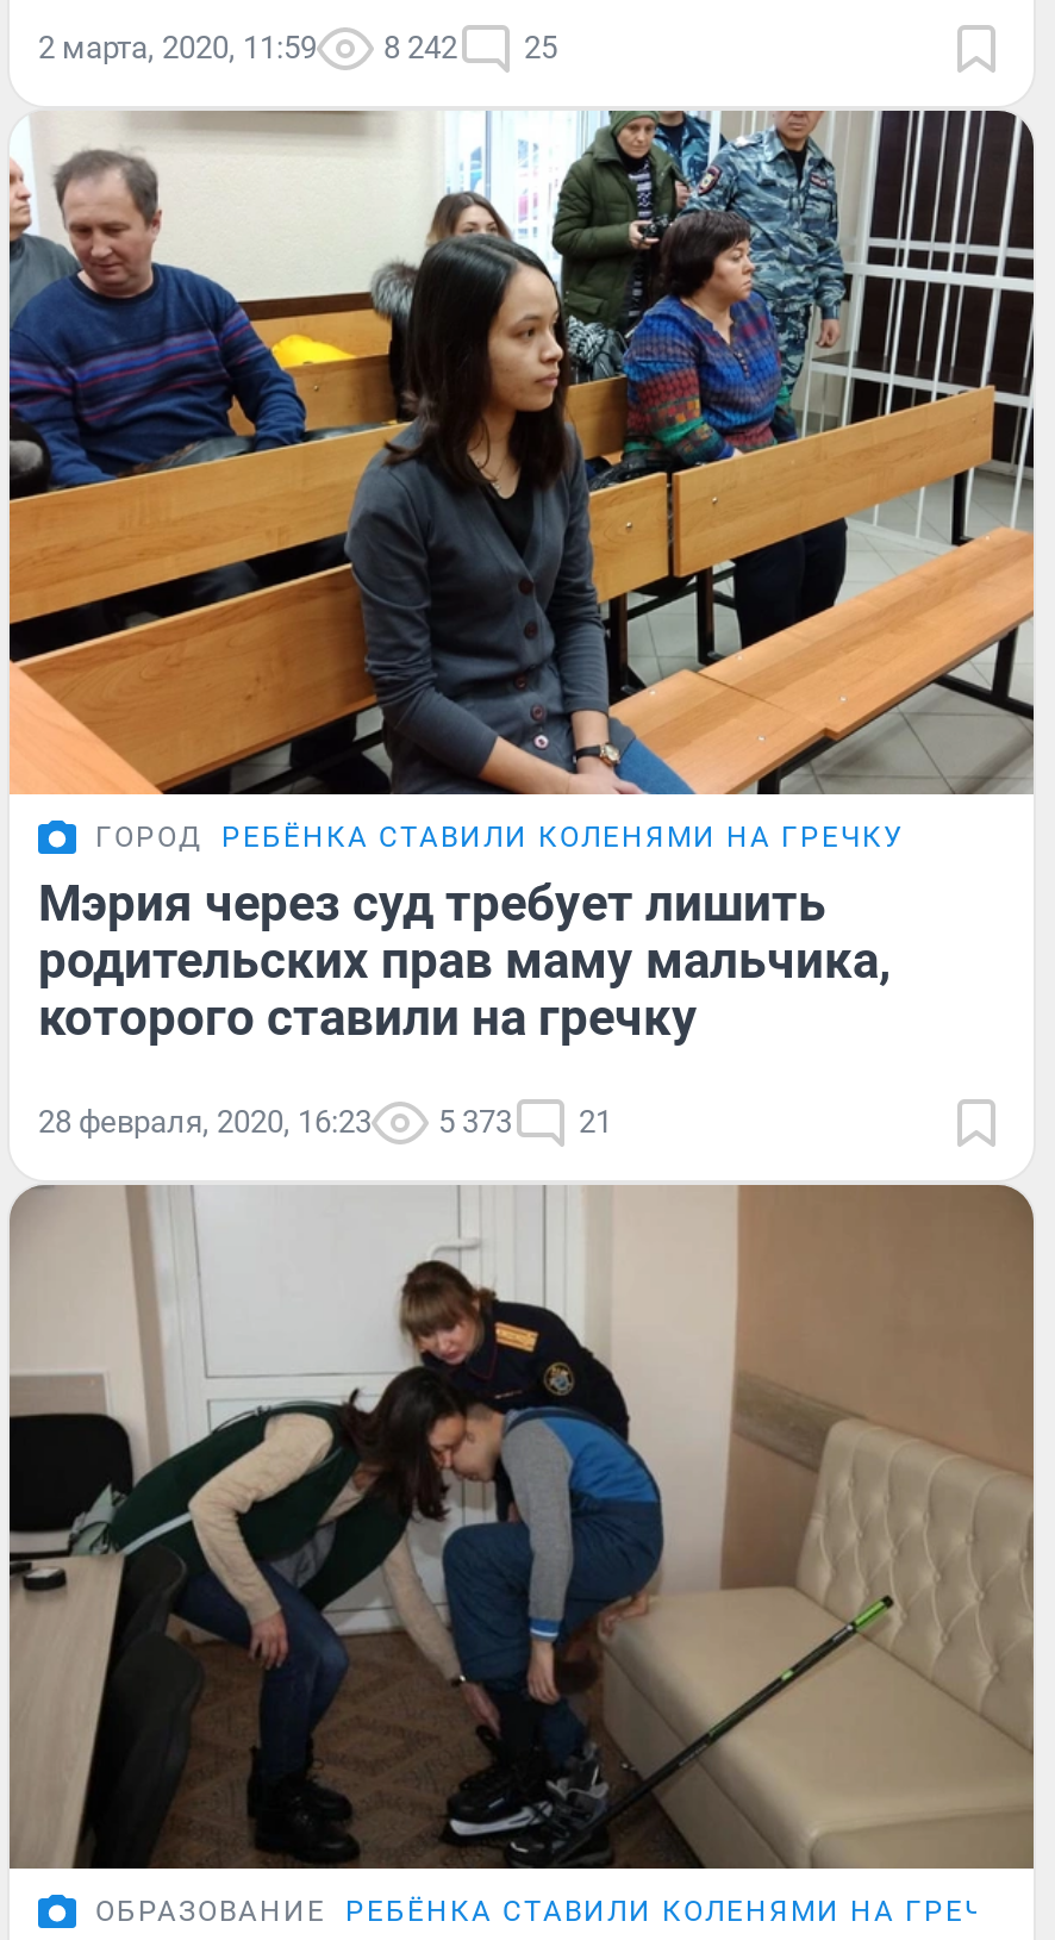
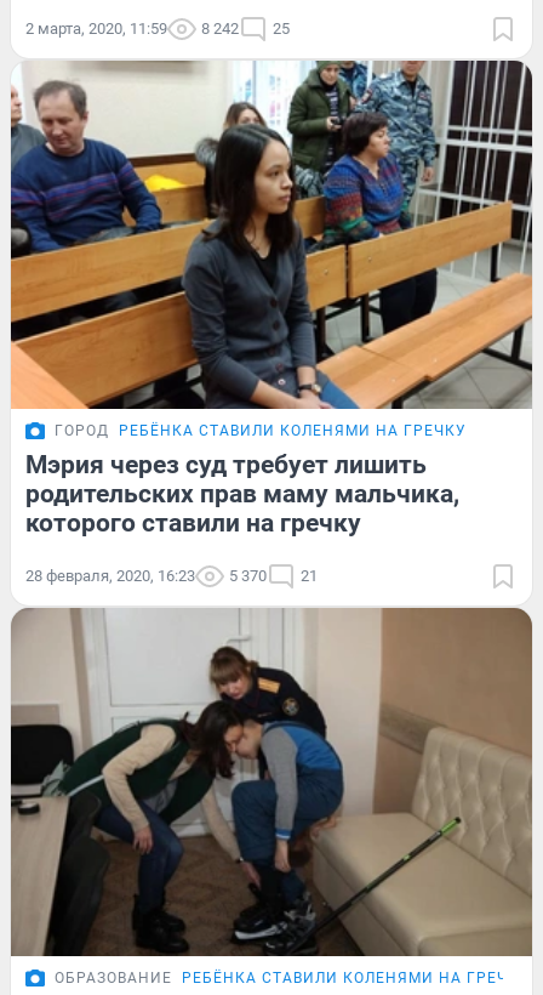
[38,1104,612,1139] 28 февраля, 2020, 16:23 5 373 21 -> [25,567,318,585] 28 февраля, 2020, 16:23 5 370 21

